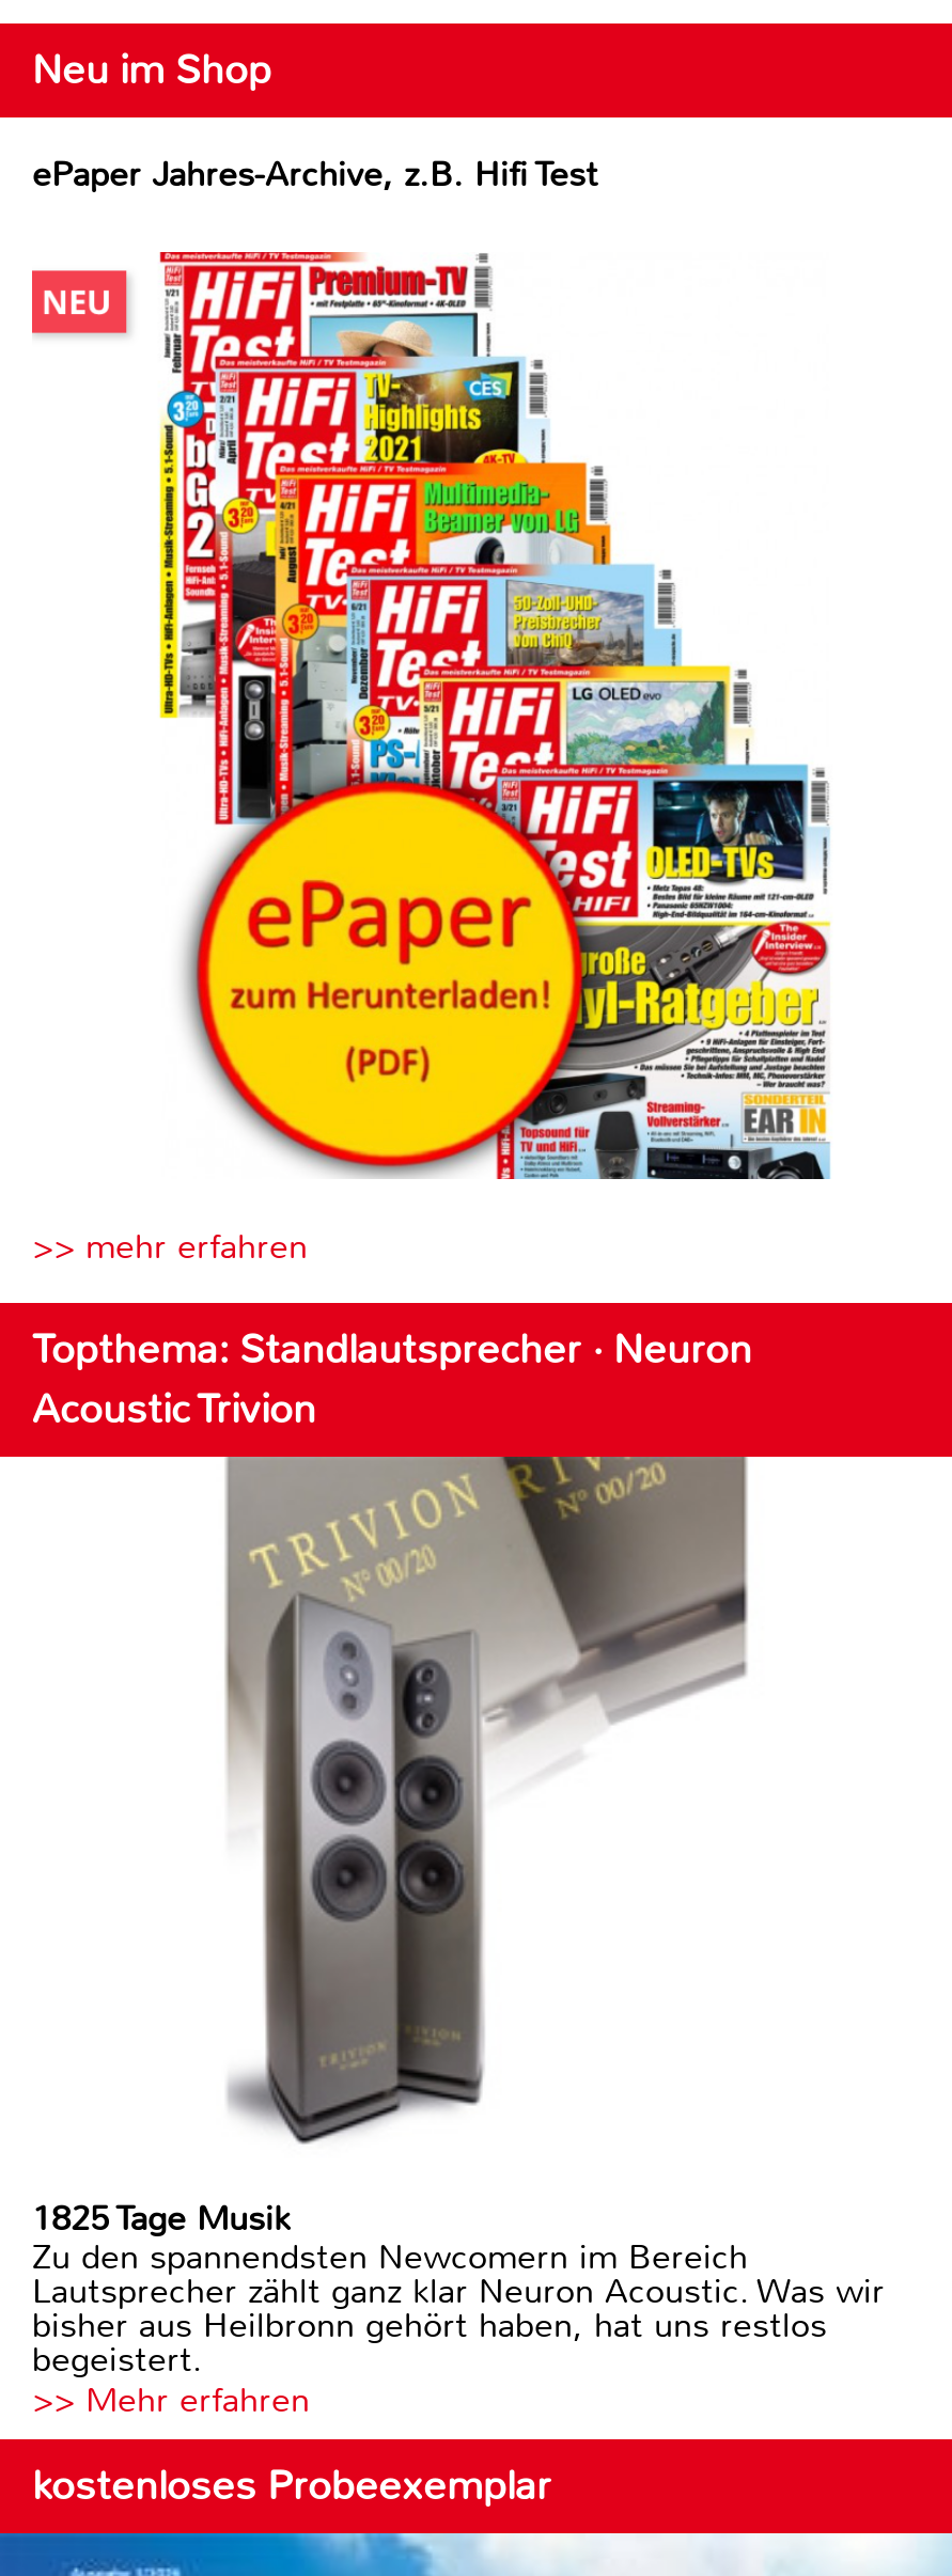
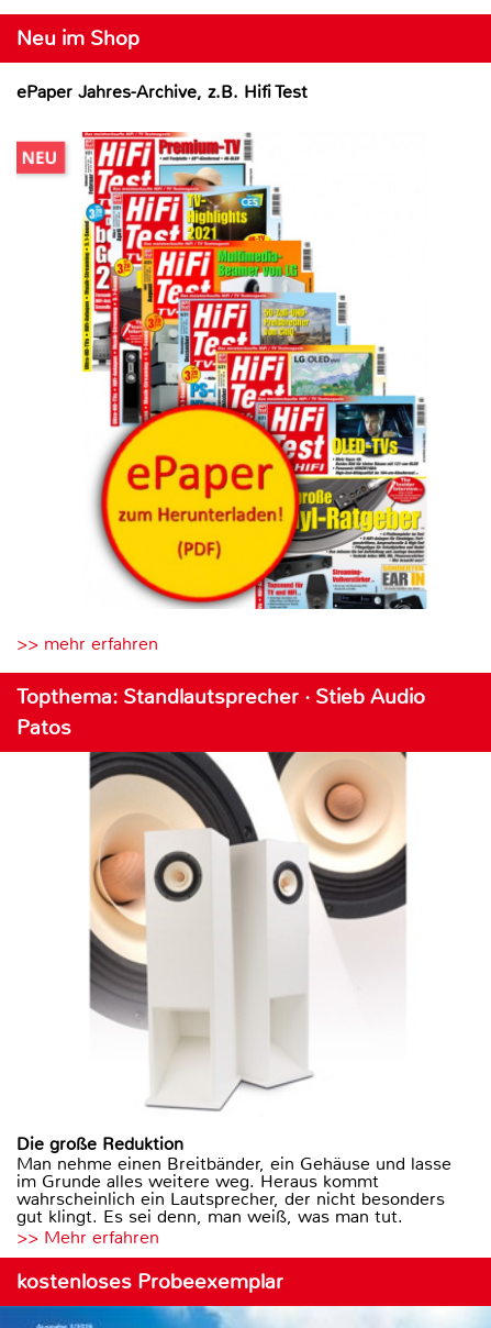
[32,1323,752,1436] Topthema: Standlautsprecher · Neuron | Acoustic Trivion -> [16,683,425,741] Topthema: Standlautsprecher · Stieb Audio | Patos
[32,1455,885,2382] [image] | 1825 Tage Musik | Zu den spannendsten Newcomern im Bereich | Lautsprecher zählt ganz klar Neuron Acoustic. Was wir | bisher aus Heilbronn gehört haben, hat uns restlos | begeistert. -> [16,751,451,1228] [image] | Die große Reduktion | Man nehme einen Breitbänder, ein Gehäuse und lasse | im Grunde alles weitere weg. Heraus kommt | wahrscheinlich ein Lautsprecher, der nicht besonders | gut klingt. Es sei denn, man weiß, was man tut.

